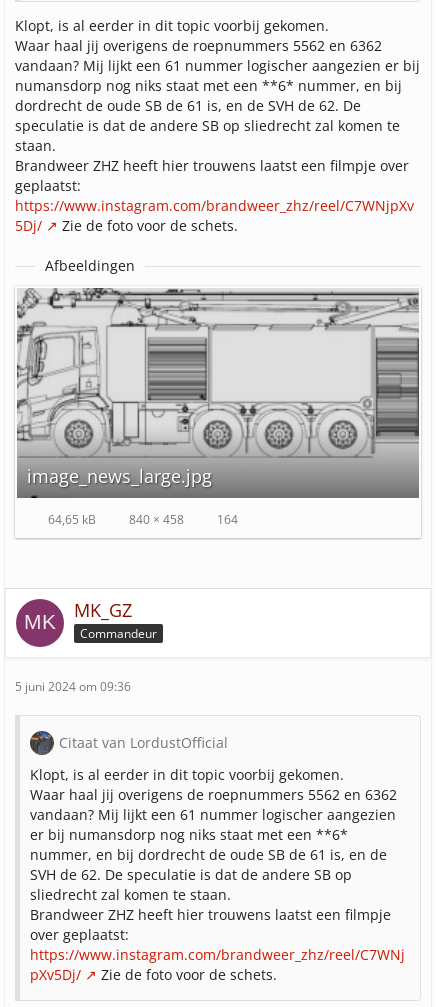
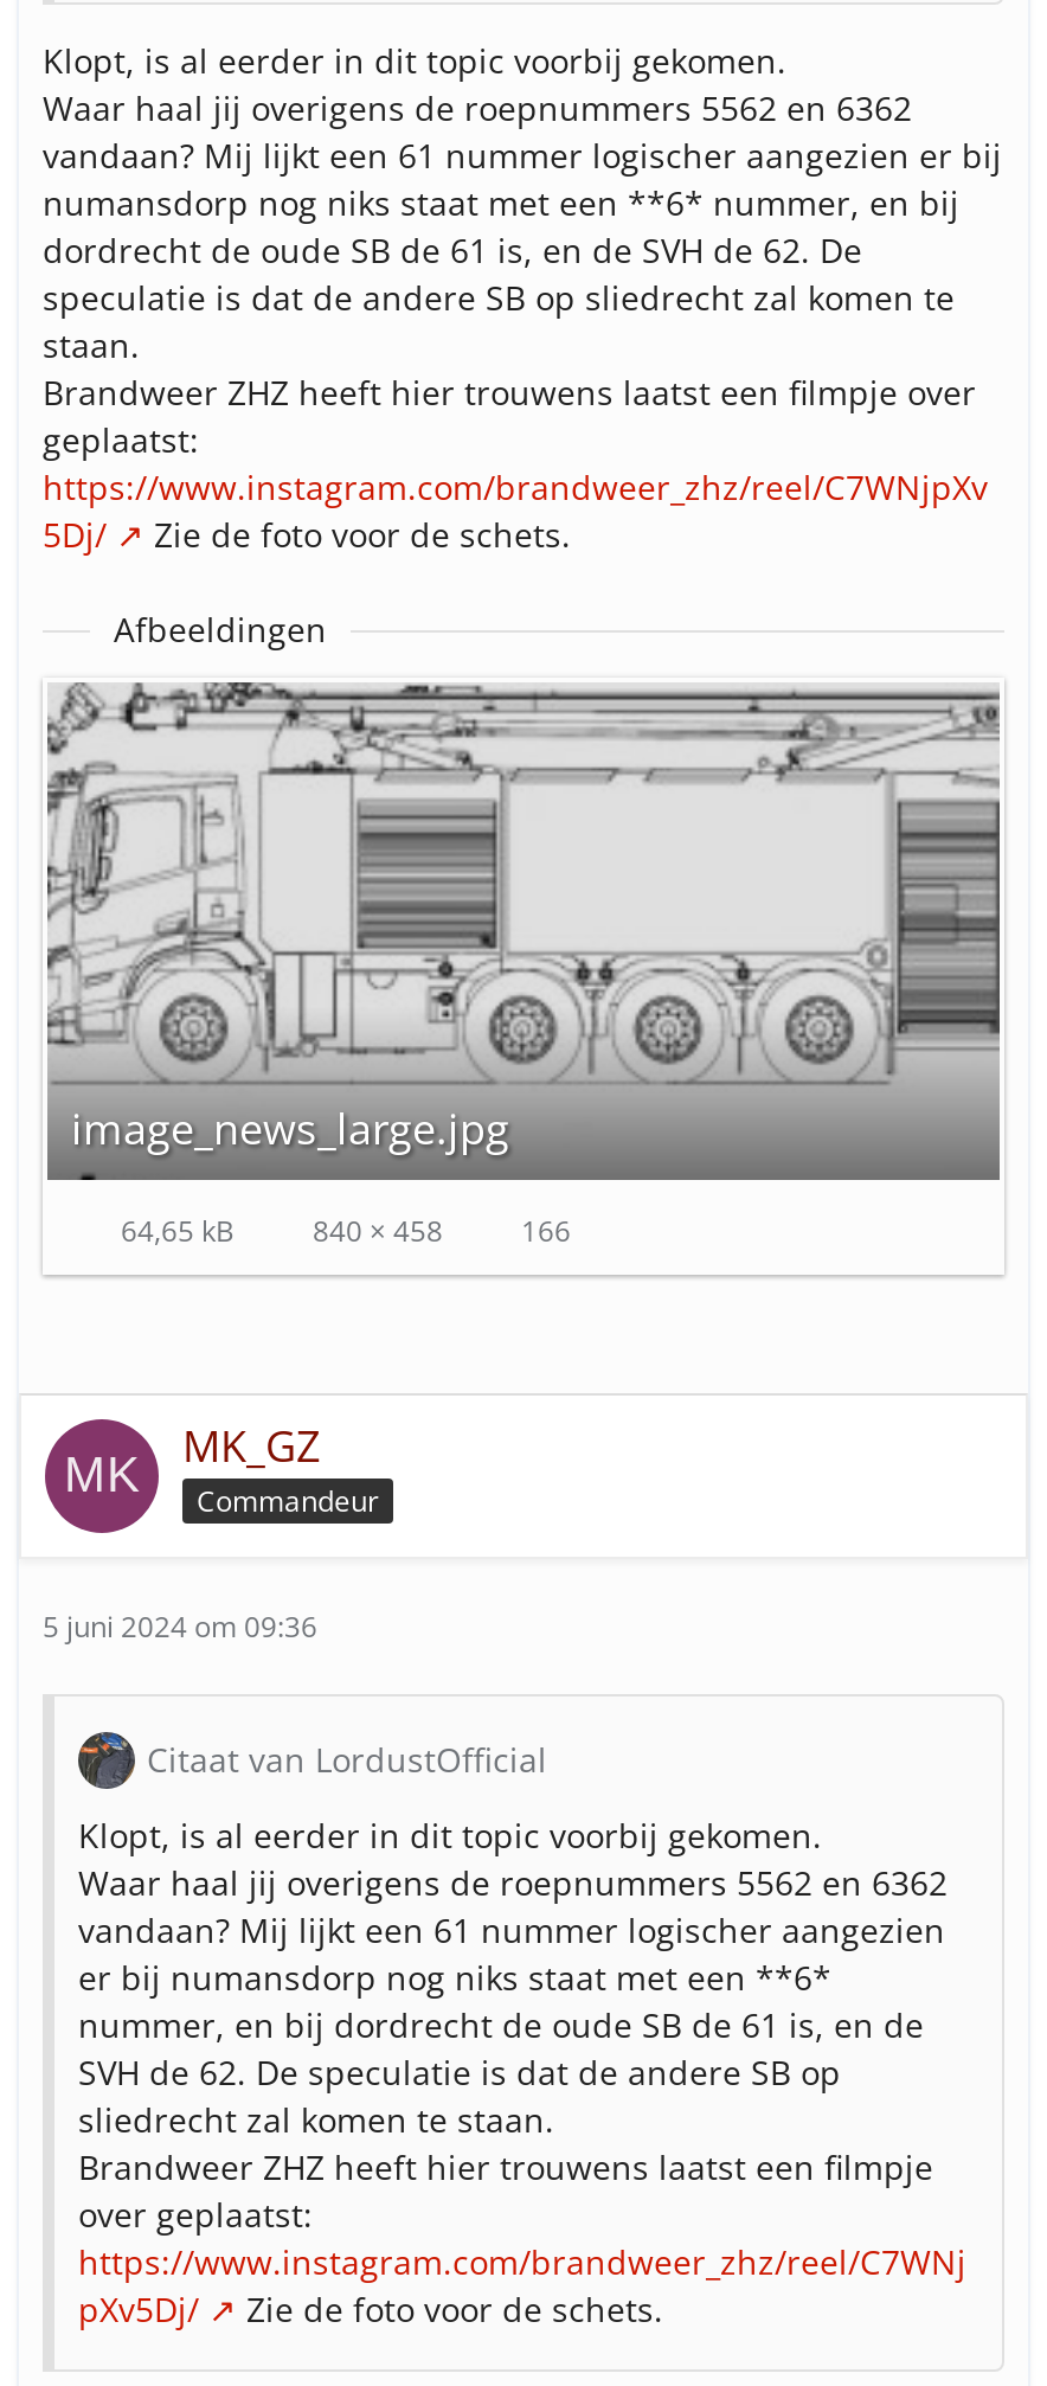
[45,511,238,528] 64,65 kB 840 × 458 164 -> [114,1211,571,1251] 64,65 kB 840 × 458 166

